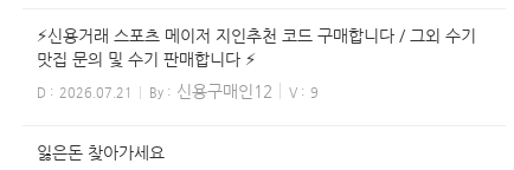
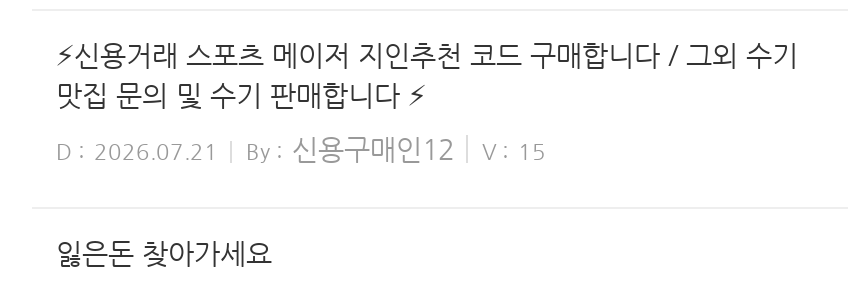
[37,81,319,100] D : 2026.07.21 By : 신용구매인12 V : 9 -> [56,133,546,165] D : 2026.07.21 By : 신용구매인12 V : 15

